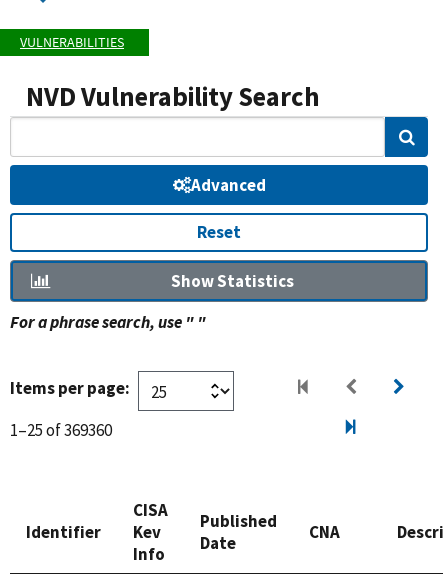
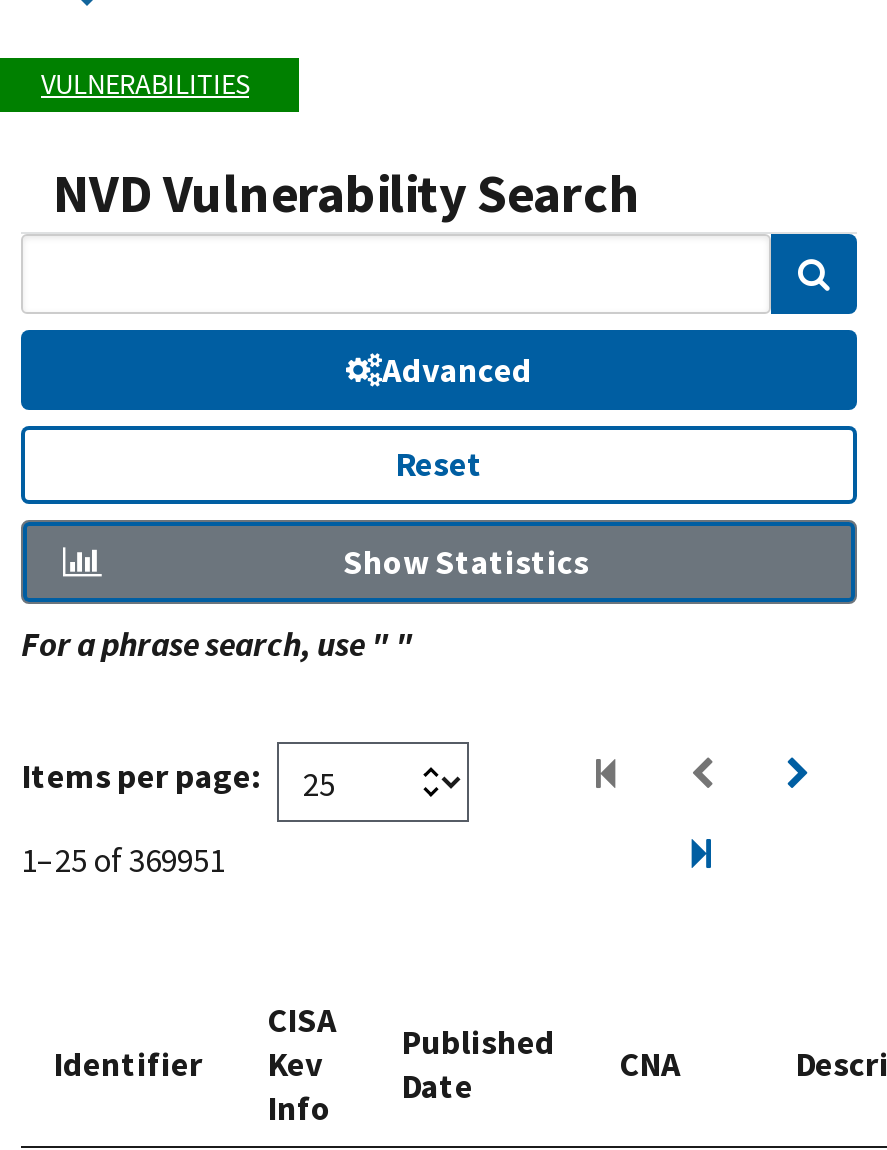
[10,419,112,441] 1–25 of 369360 -> [21,838,225,882] 1–25 of 369951

